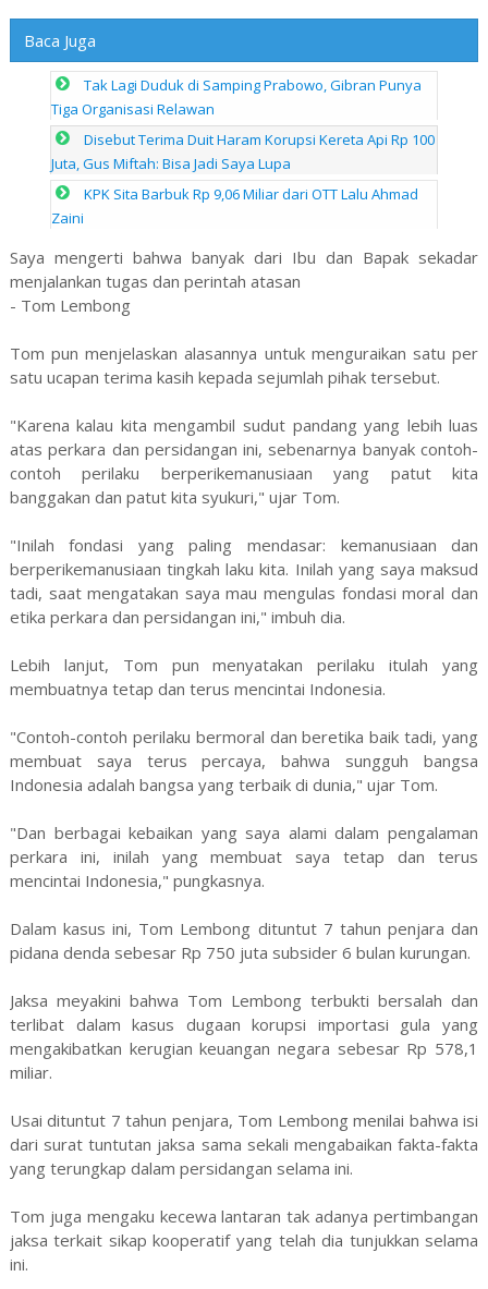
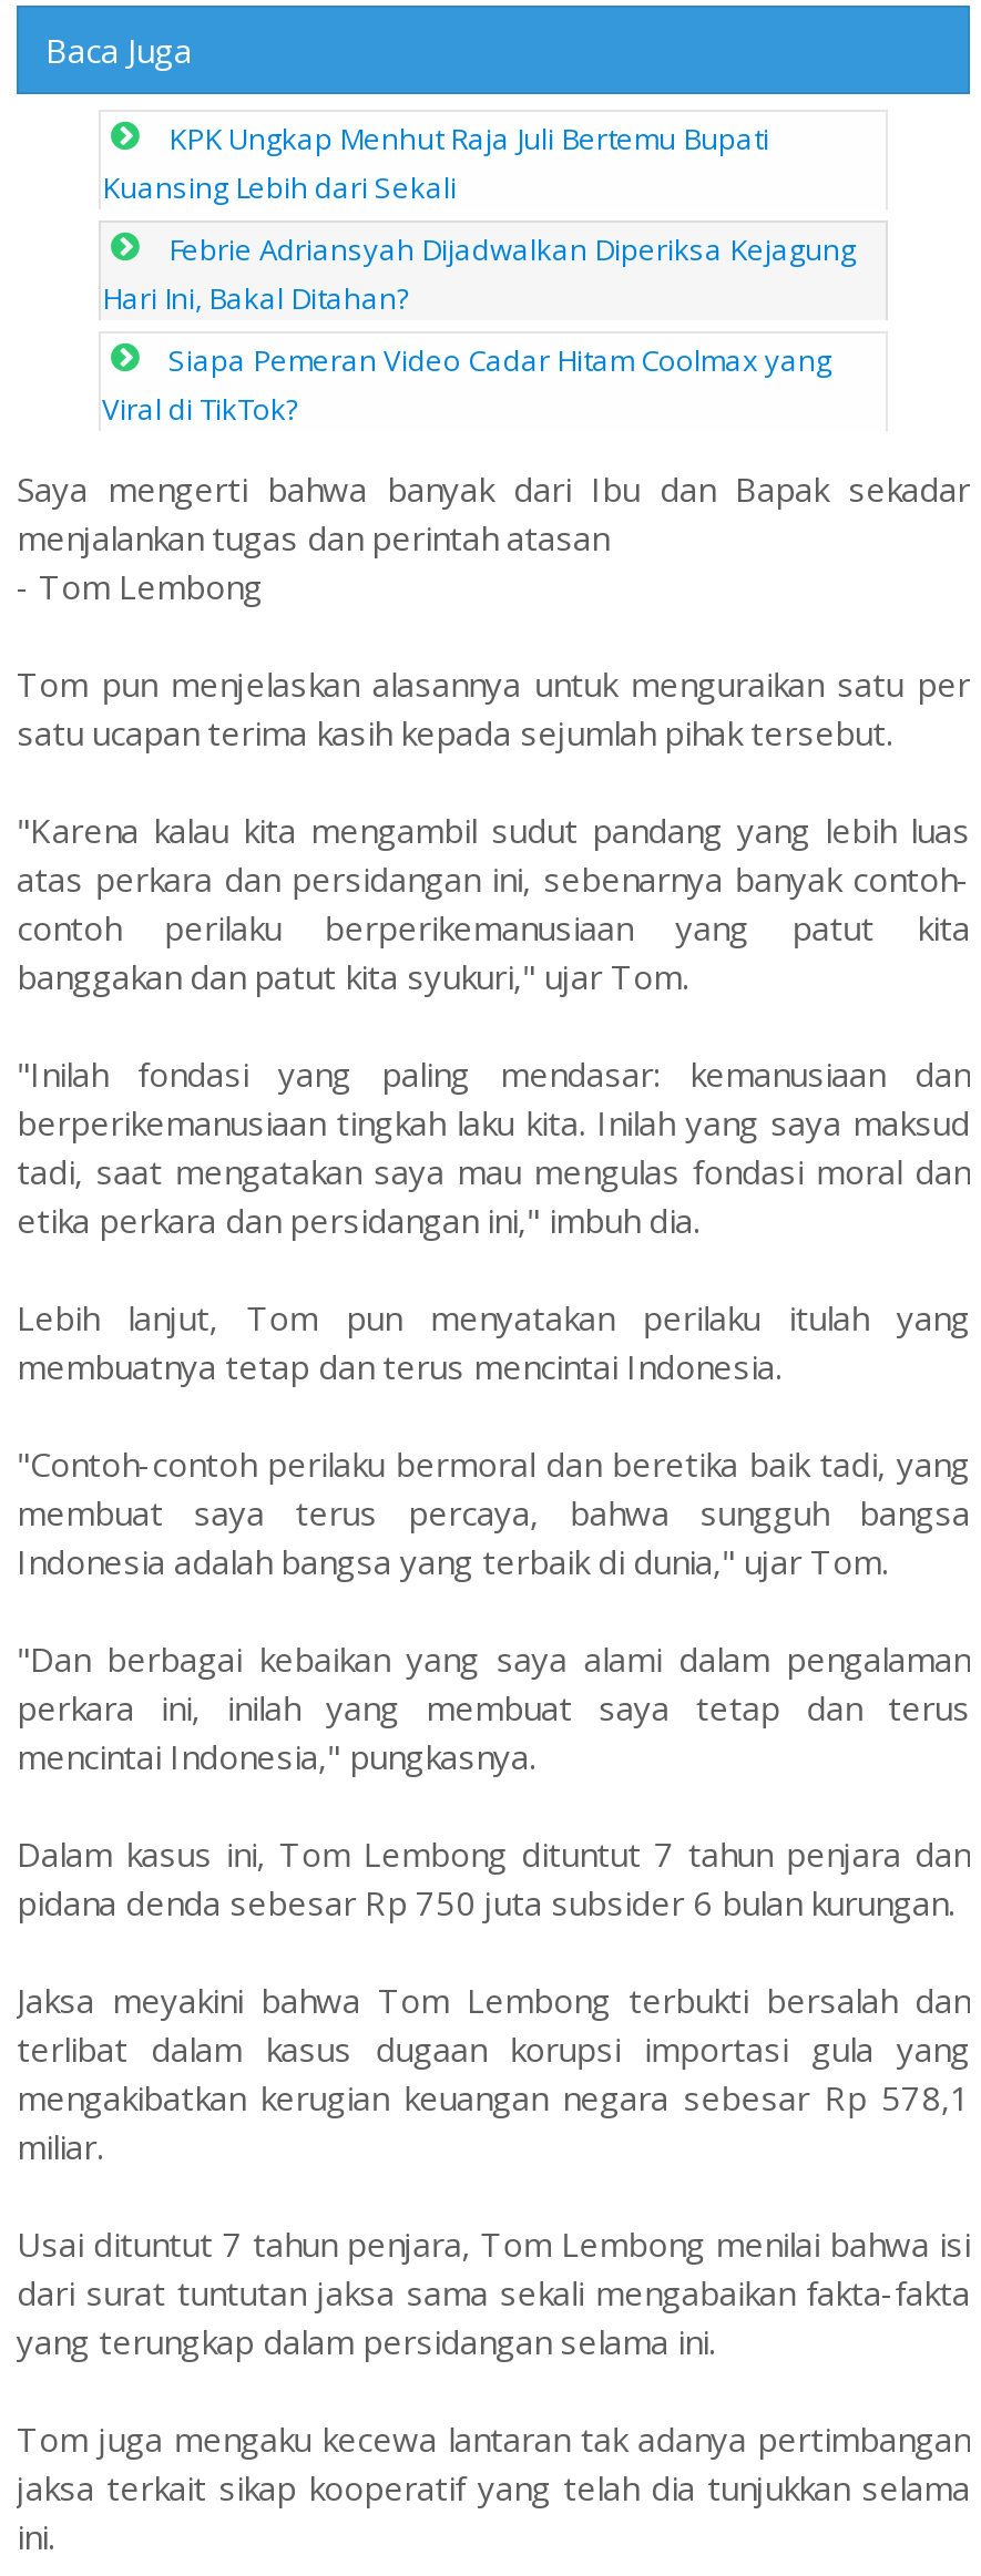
[52,75,422,118] Tak Lagi Duduk di Samping Prabowo, Gibran Punya | Tiga Organisasi Relawan -> [102,120,769,209] KPK Ungkap Menhut Raja Juli Bertemu Bupati | Kuansing Lebih dari Sekali
[52,129,435,173] Disebut Terima Duit Haram Korupsi Kereta Api Rp 100 | Juta, Gus Miftah: Bisa Jadi Saya Lupa -> [102,231,856,319] Febrie Adriansyah Dijadwalkan Diperiksa Kejagung | Hari Ini, Bakal Ditahan?
[52,184,419,227] KPK Sita Barbuk Rp 9,06 Miliar dari OTT Lalu Ahmad | Zaini -> [102,341,831,430] Siapa Pemeran Video Cadar Hitam Coolmax yang | Viral di TikTok?

